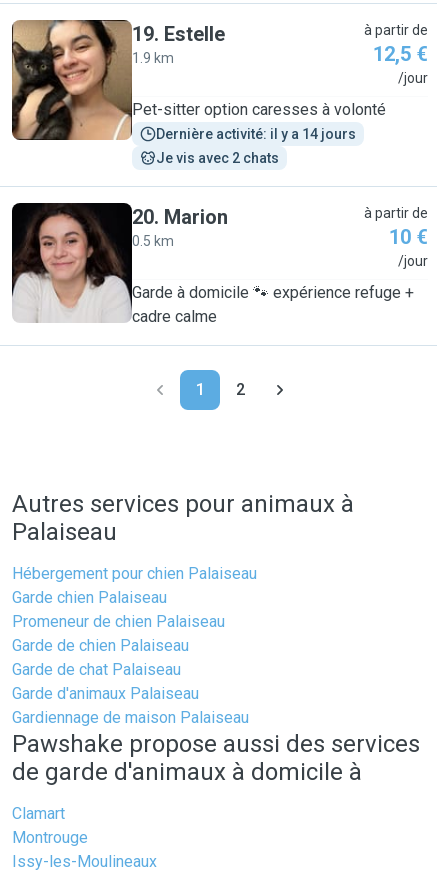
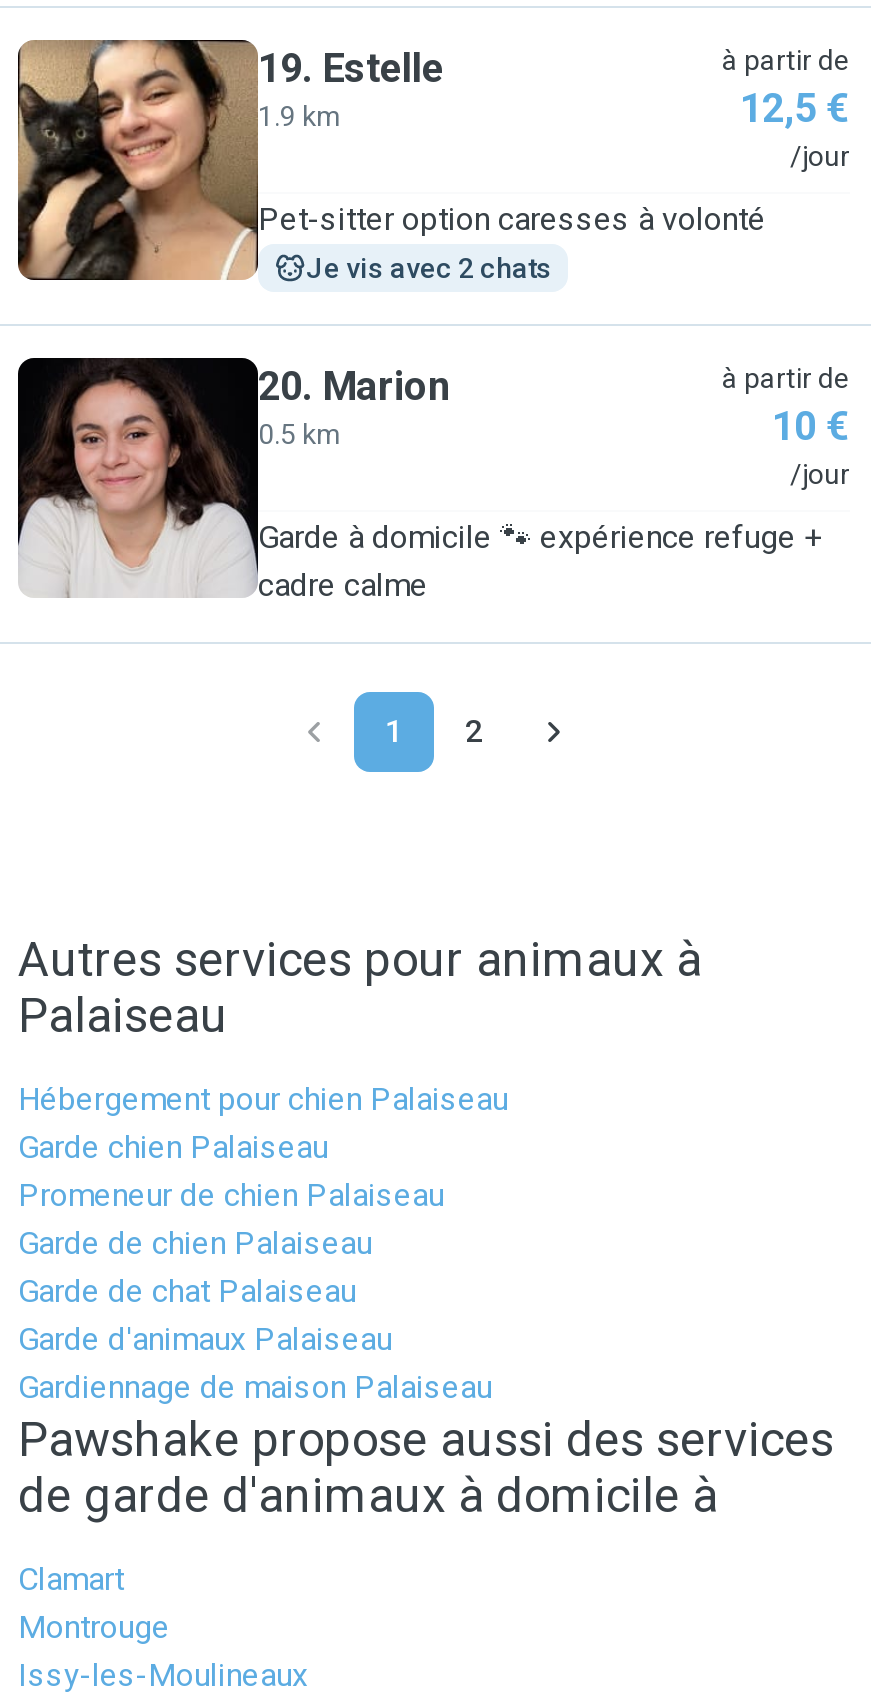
[156,126,356,142] Dernière activité: il y a 14 jours -> none

